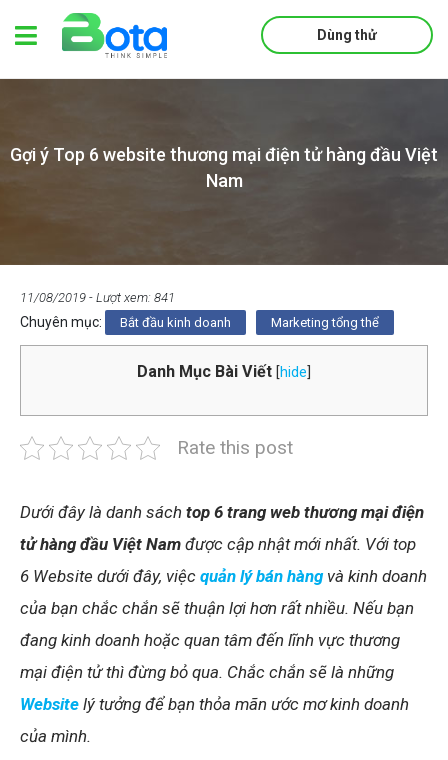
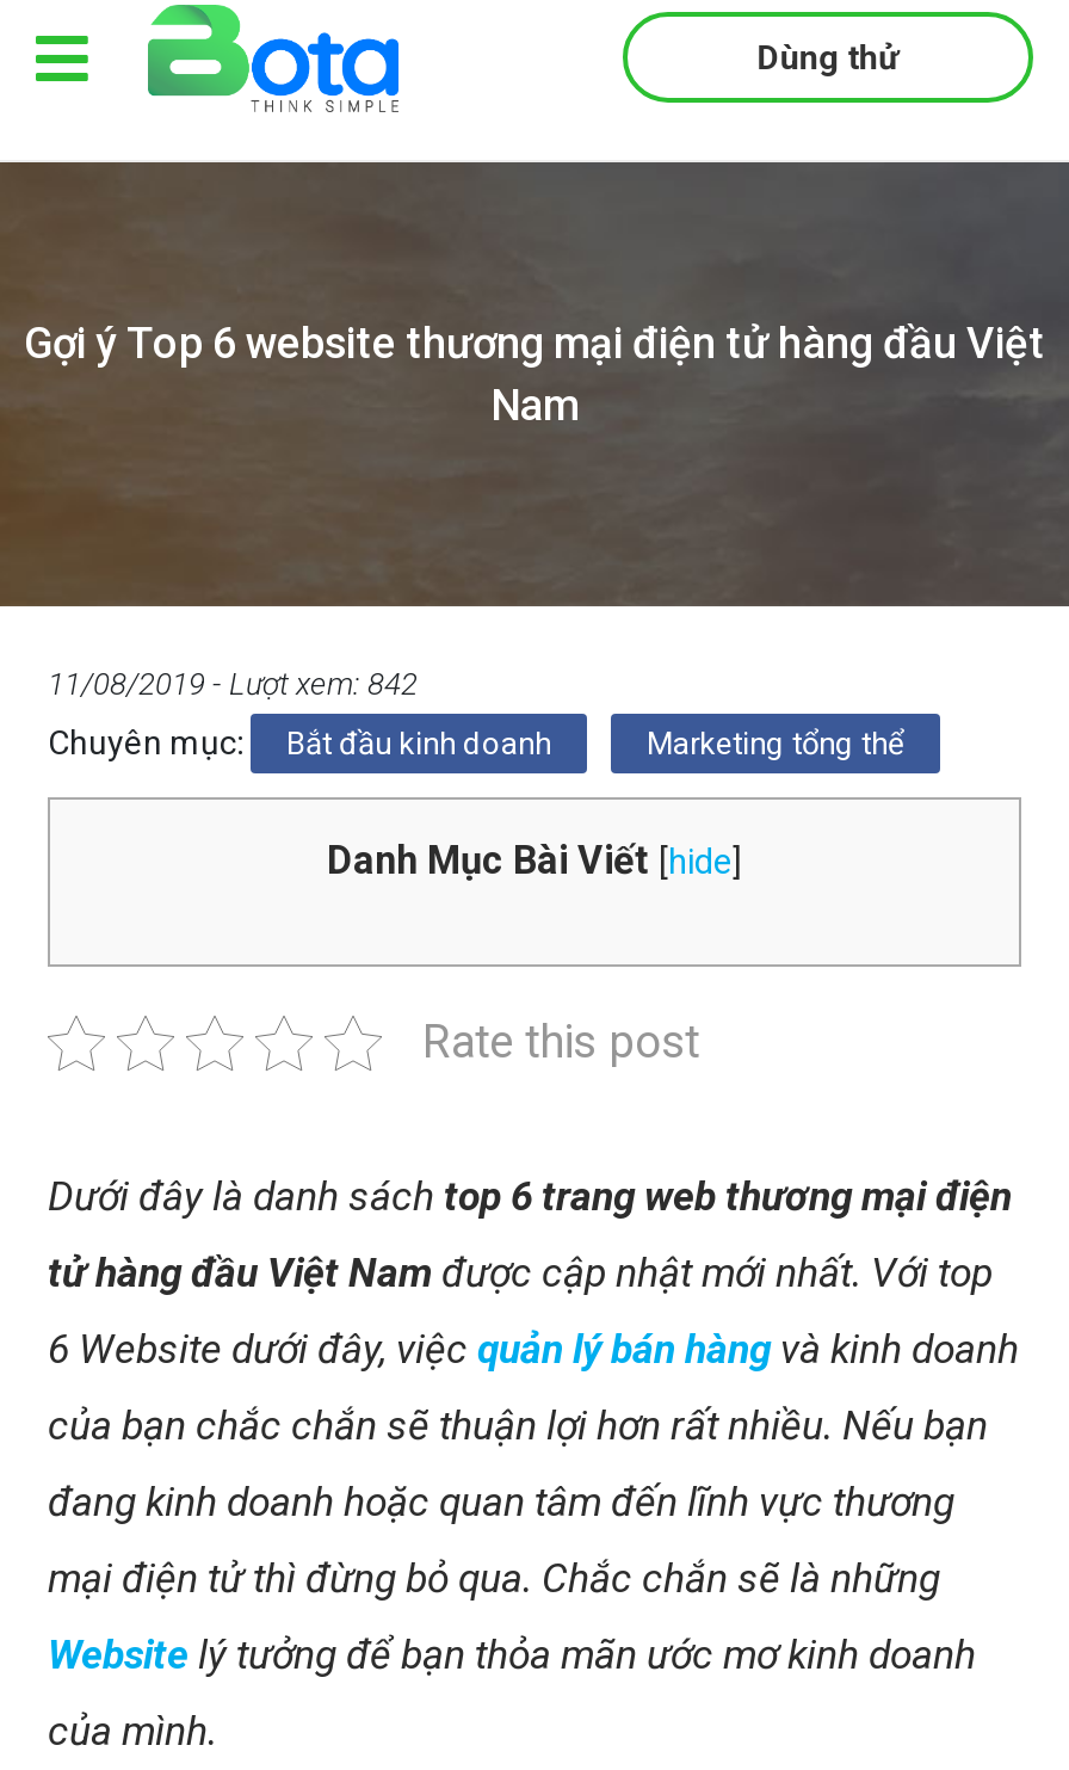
[20,290,175,305] 11/08/2019 - Lượt xem: 841 -> [48,665,418,701] 11/08/2019 - Lượt xem: 842

